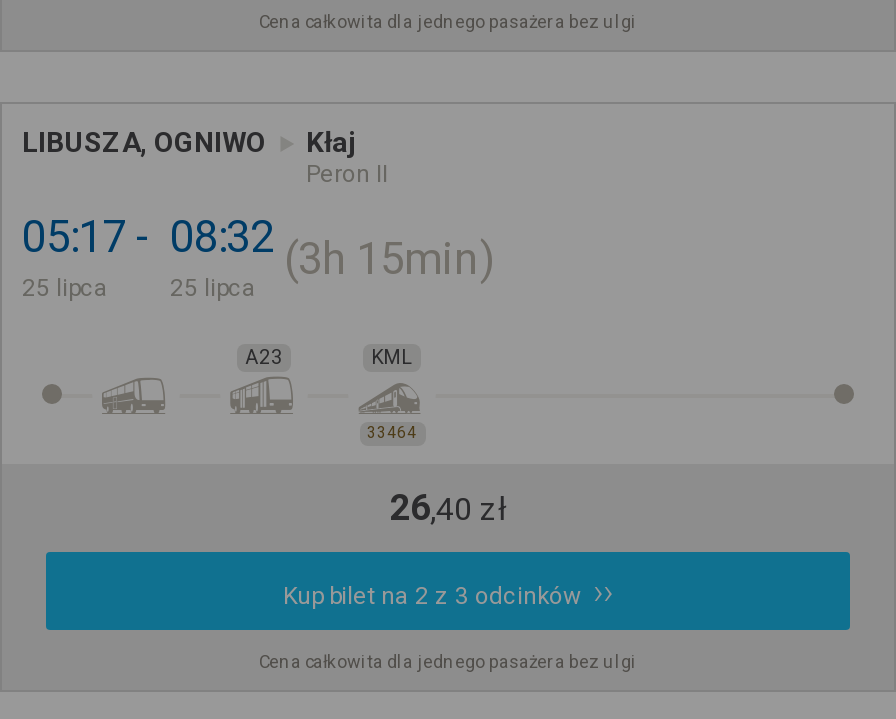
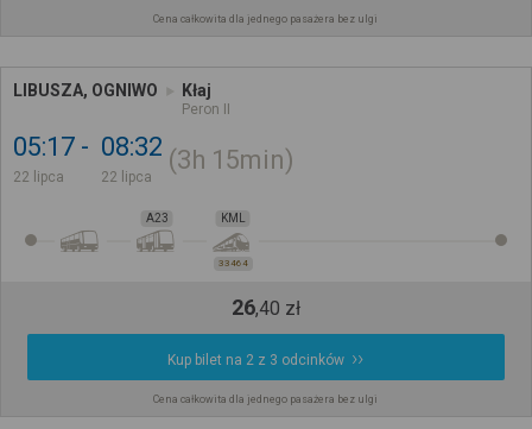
[22,274,108,302] 25 lipca -> [13,169,64,186] 22 lipca
[170,274,256,302] 25 lipca -> [101,169,152,186] 22 lipca

